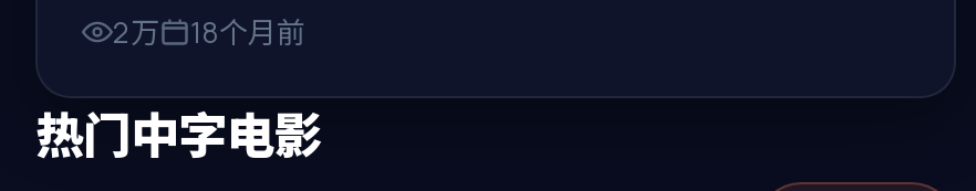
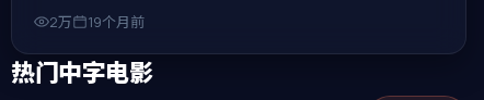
[113,11,305,51] 2万 18个月前 -> [49,12,145,31] 2万 19个月前

